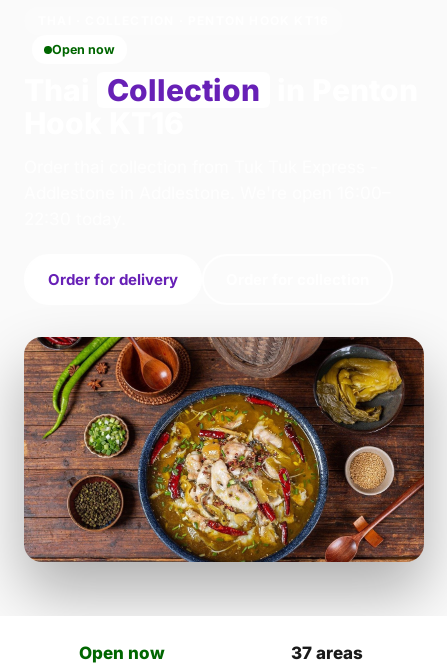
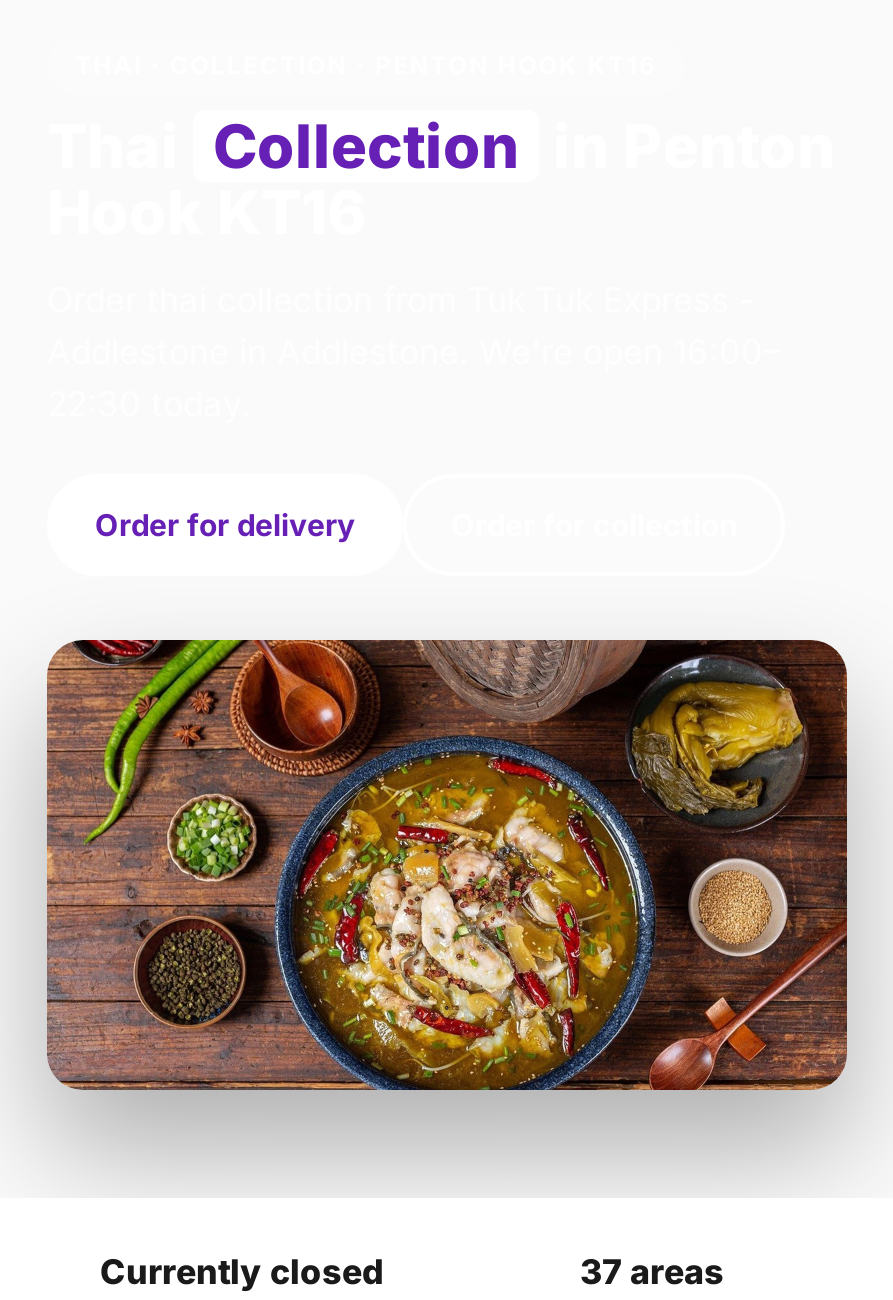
[52,42,115,57] Open now -> none
[78,643,164,663] Open now -> [100,1252,384,1292] Currently closed

